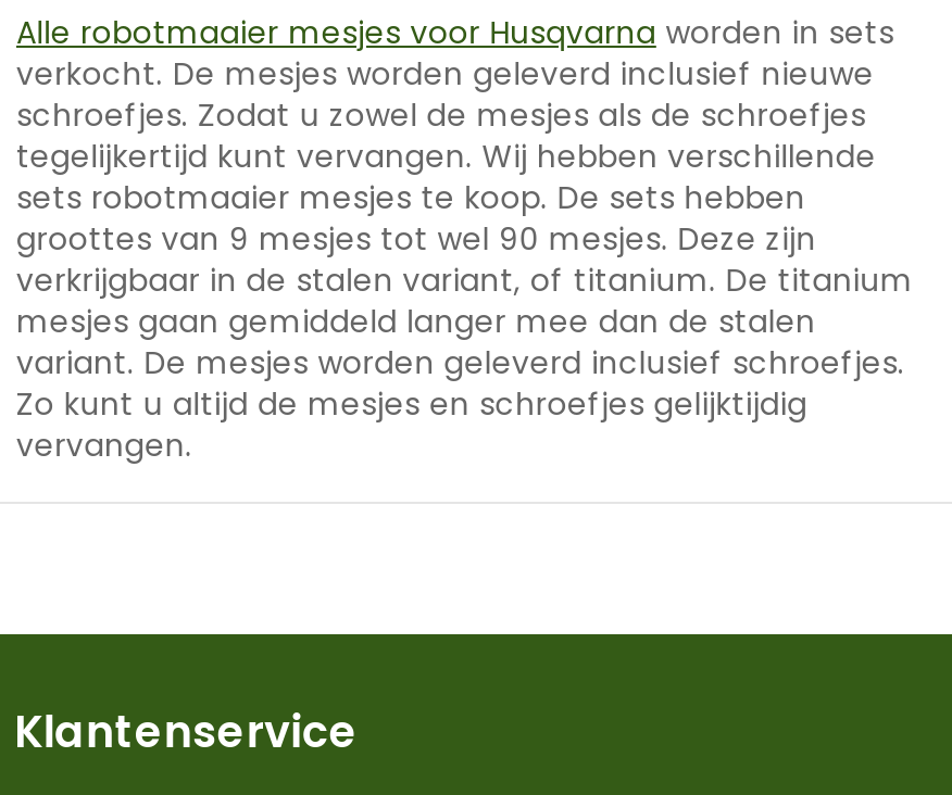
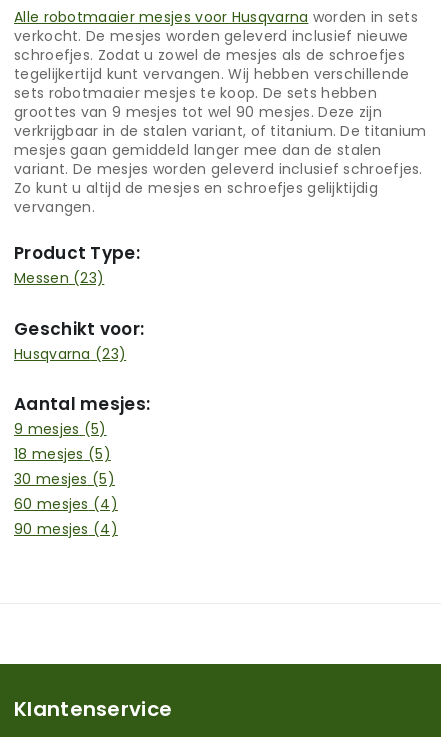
none -> [14,241,150,539] Product Type: | Messen (23) | Geschikt voor: | Husqvarna (23) | Aantal mesjes: | 9 mesjes (5) | 18 mesjes (5) | 30 mesjes (5) | 60 mesjes (4) | 90 mesjes (4)

